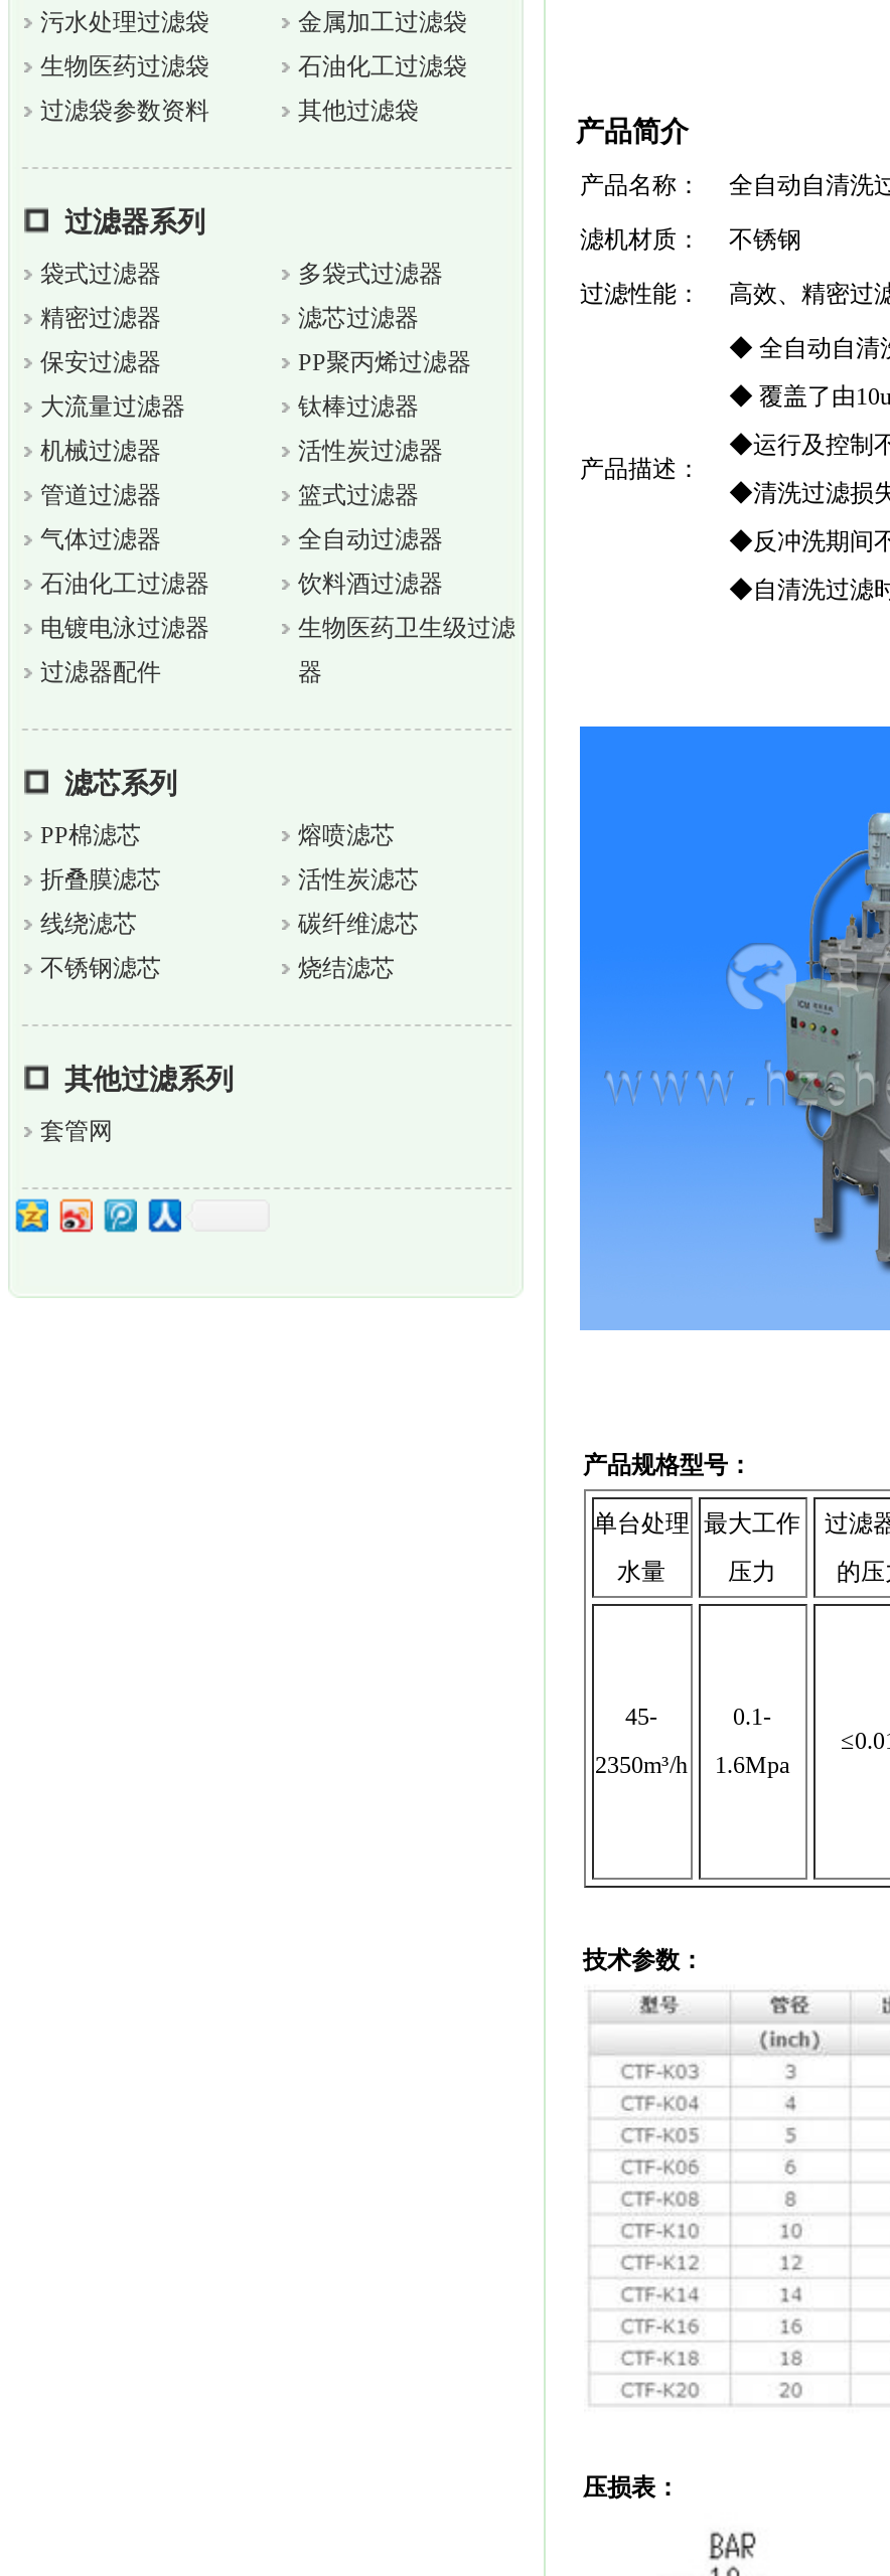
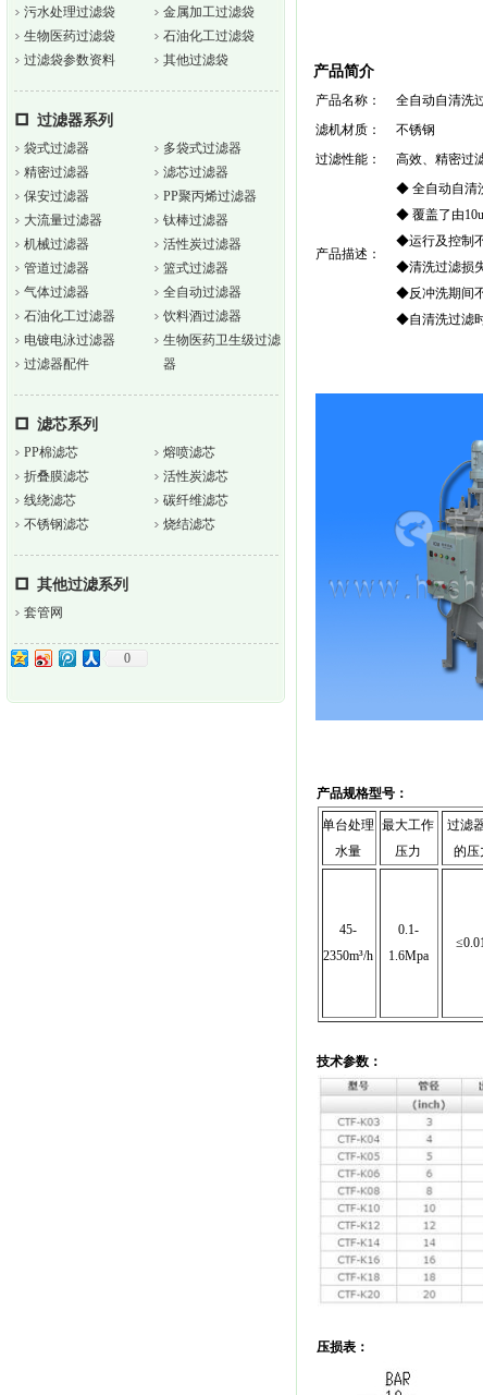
none -> [125,651,131,666] 0

